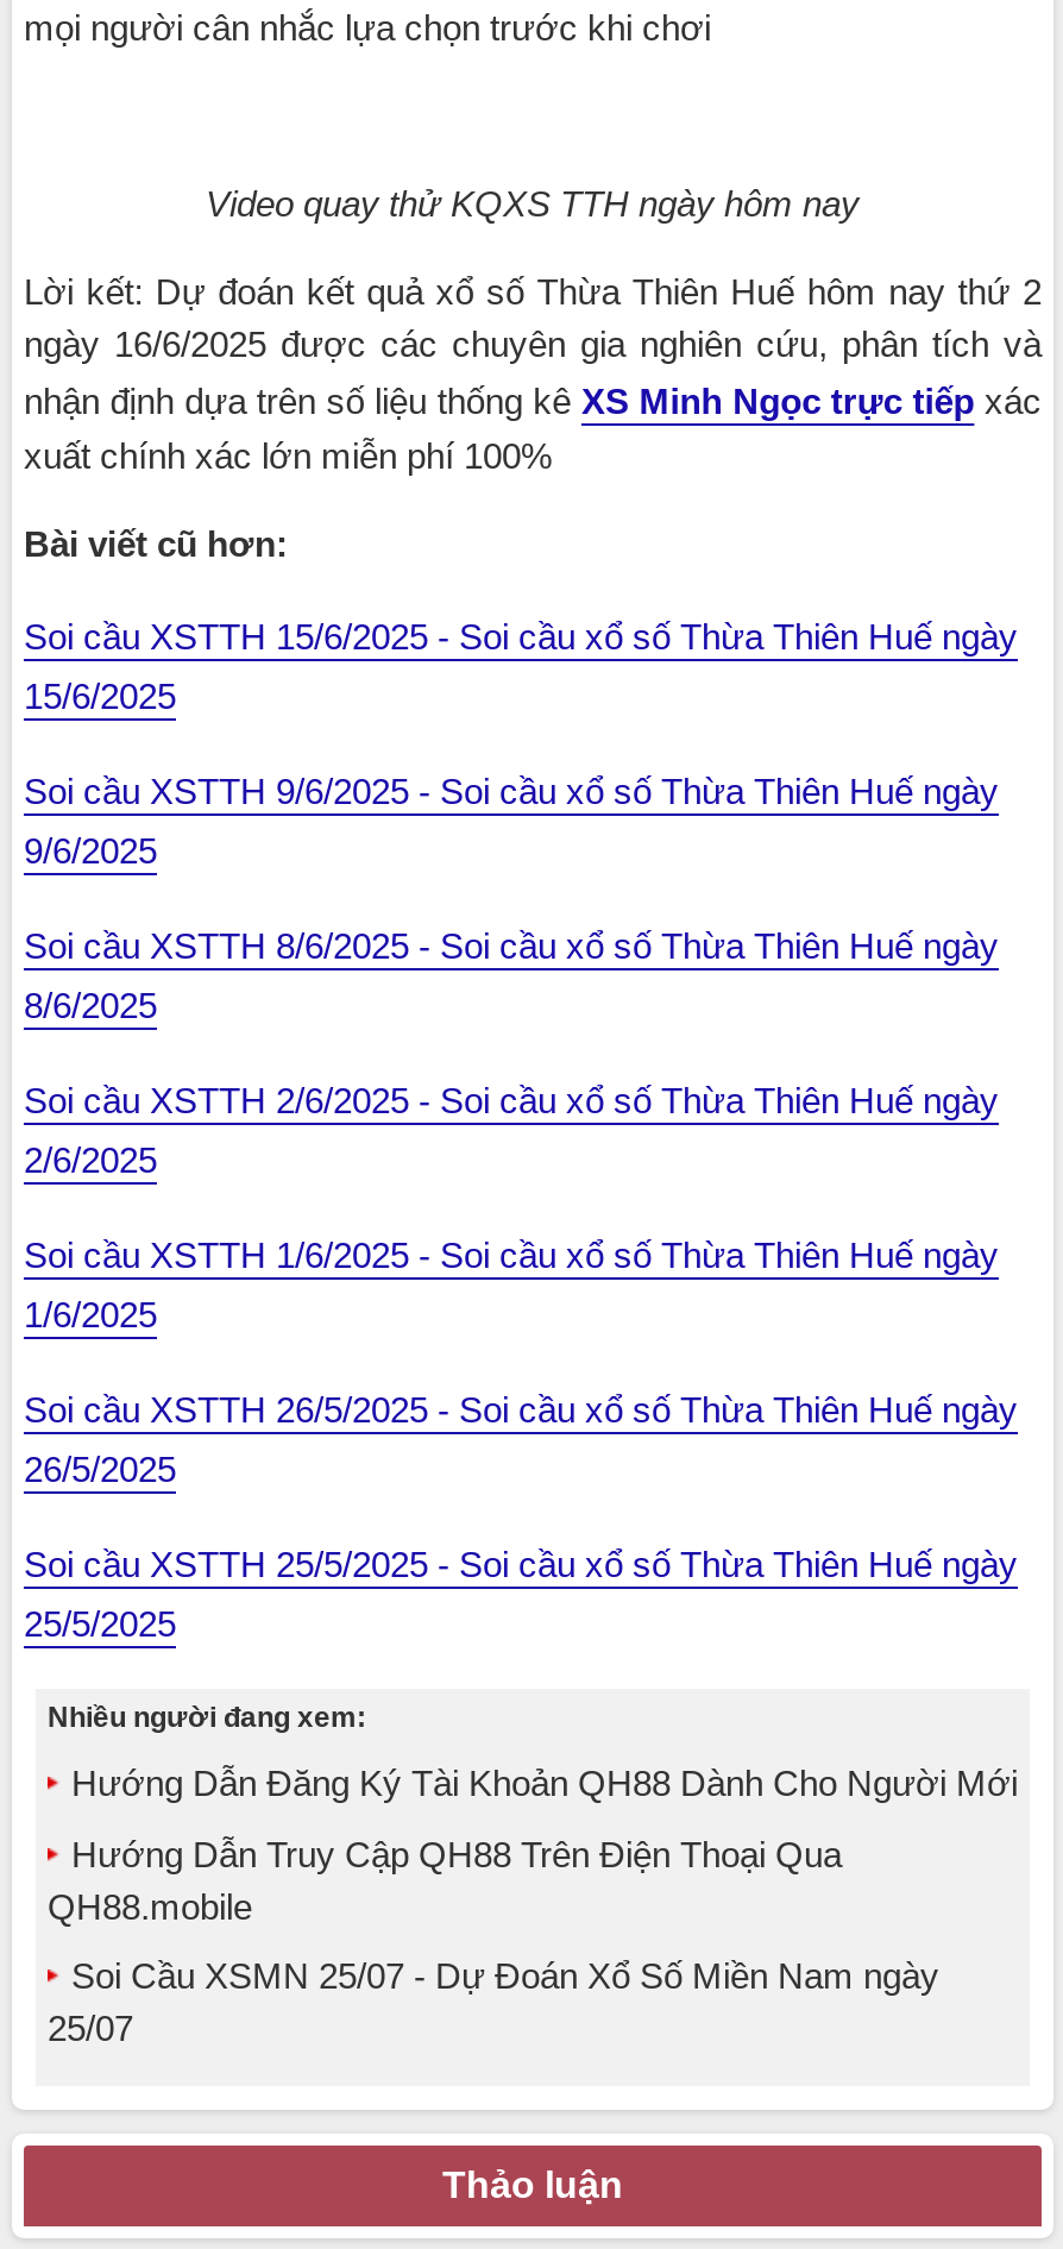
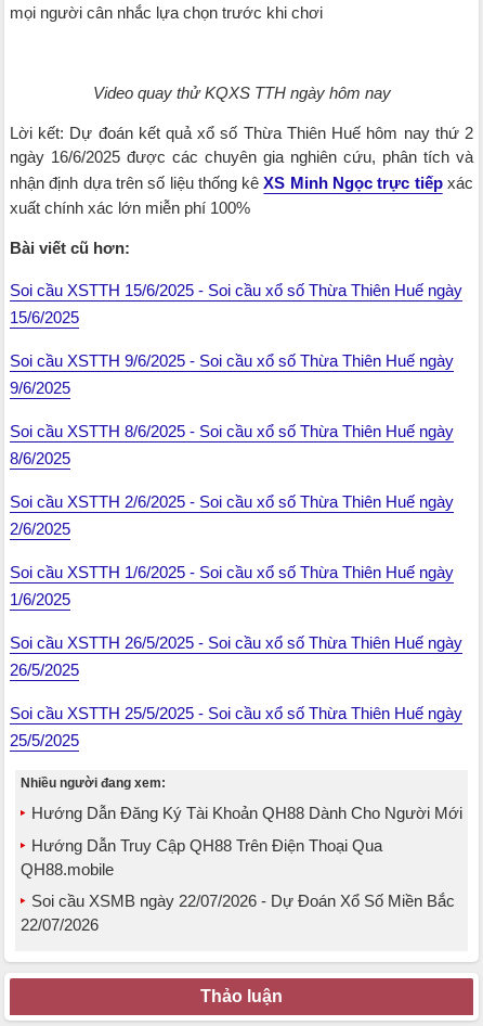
[71,1955,939,1996] Soi Cầu XSMN 25/07 - Dự Đoán Xổ Số Miền Nam ngày -> [31,892,455,910] Soi cầu XSMB ngày 22/07/2026 - Dự Đoán Xổ Số Miền Bắc
[48,2008,133,2048] 25/07 -> [21,915,99,934] 22/07/2026

